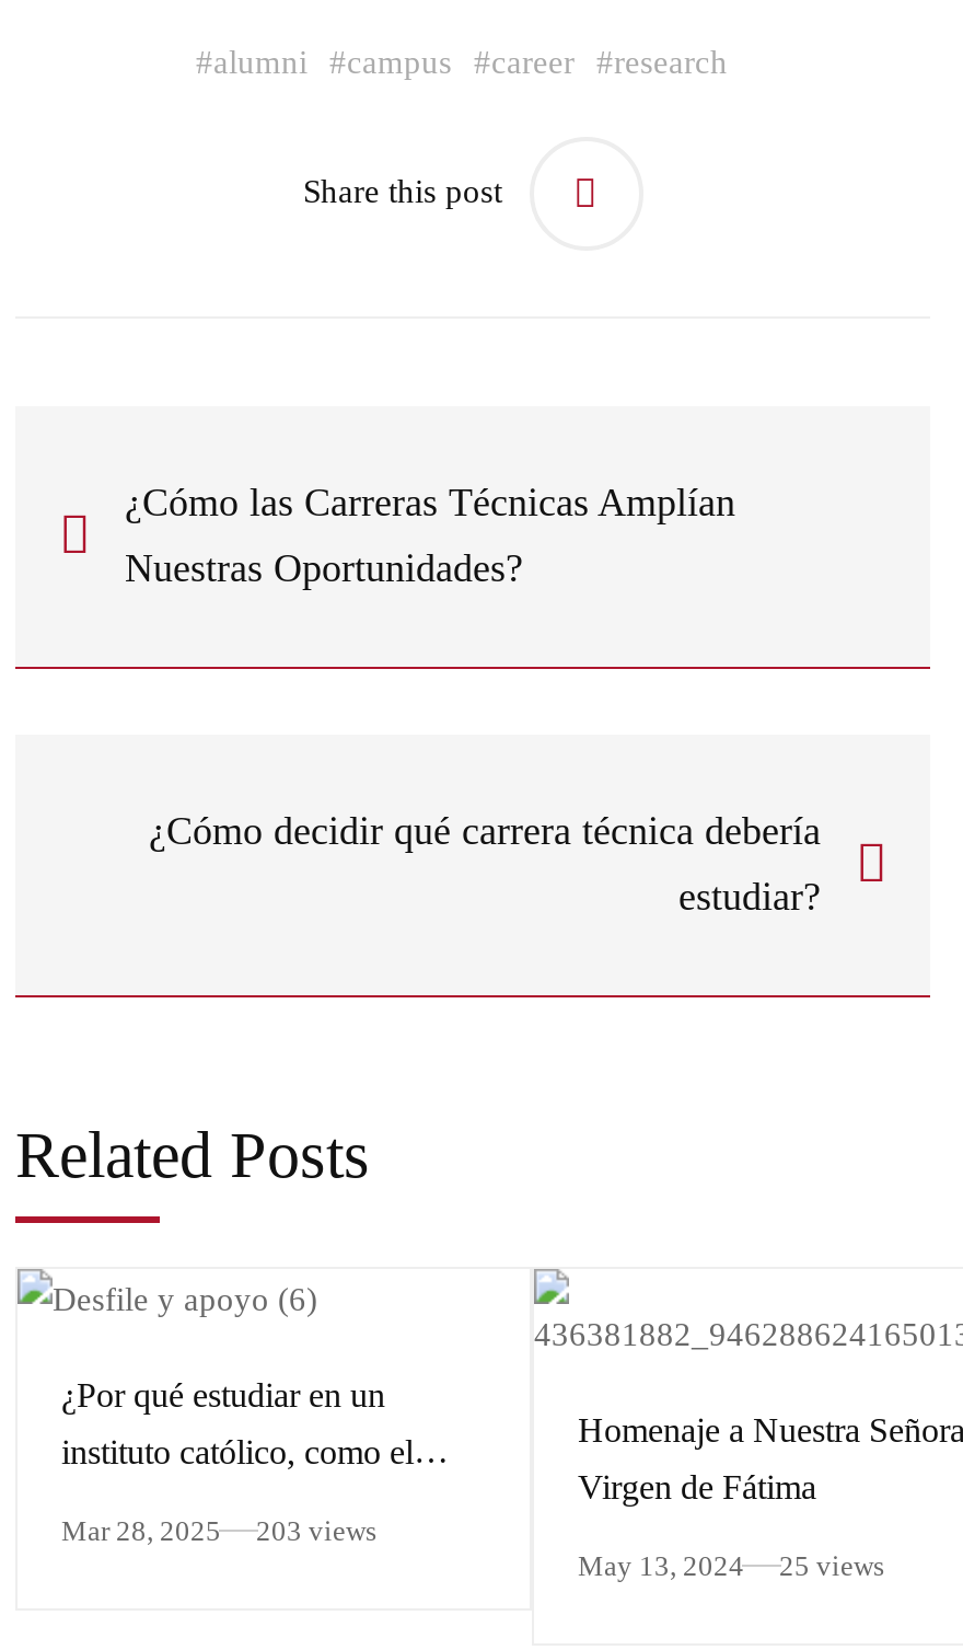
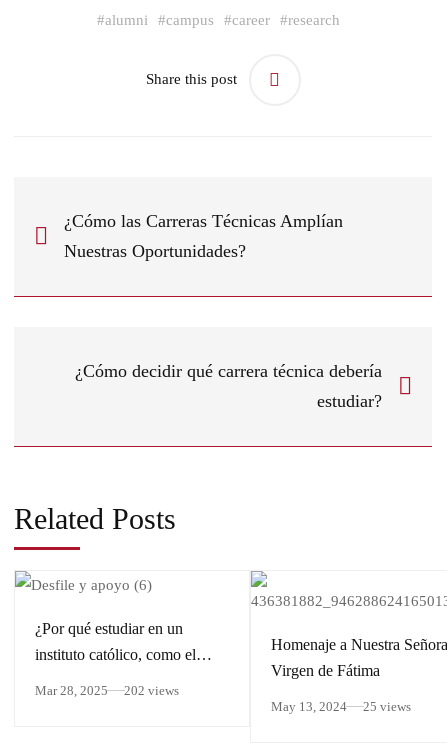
[61,1513,376,1546] Mar 28, 2025 203 views -> [35,683,179,698] Mar 28, 2025 202 views

